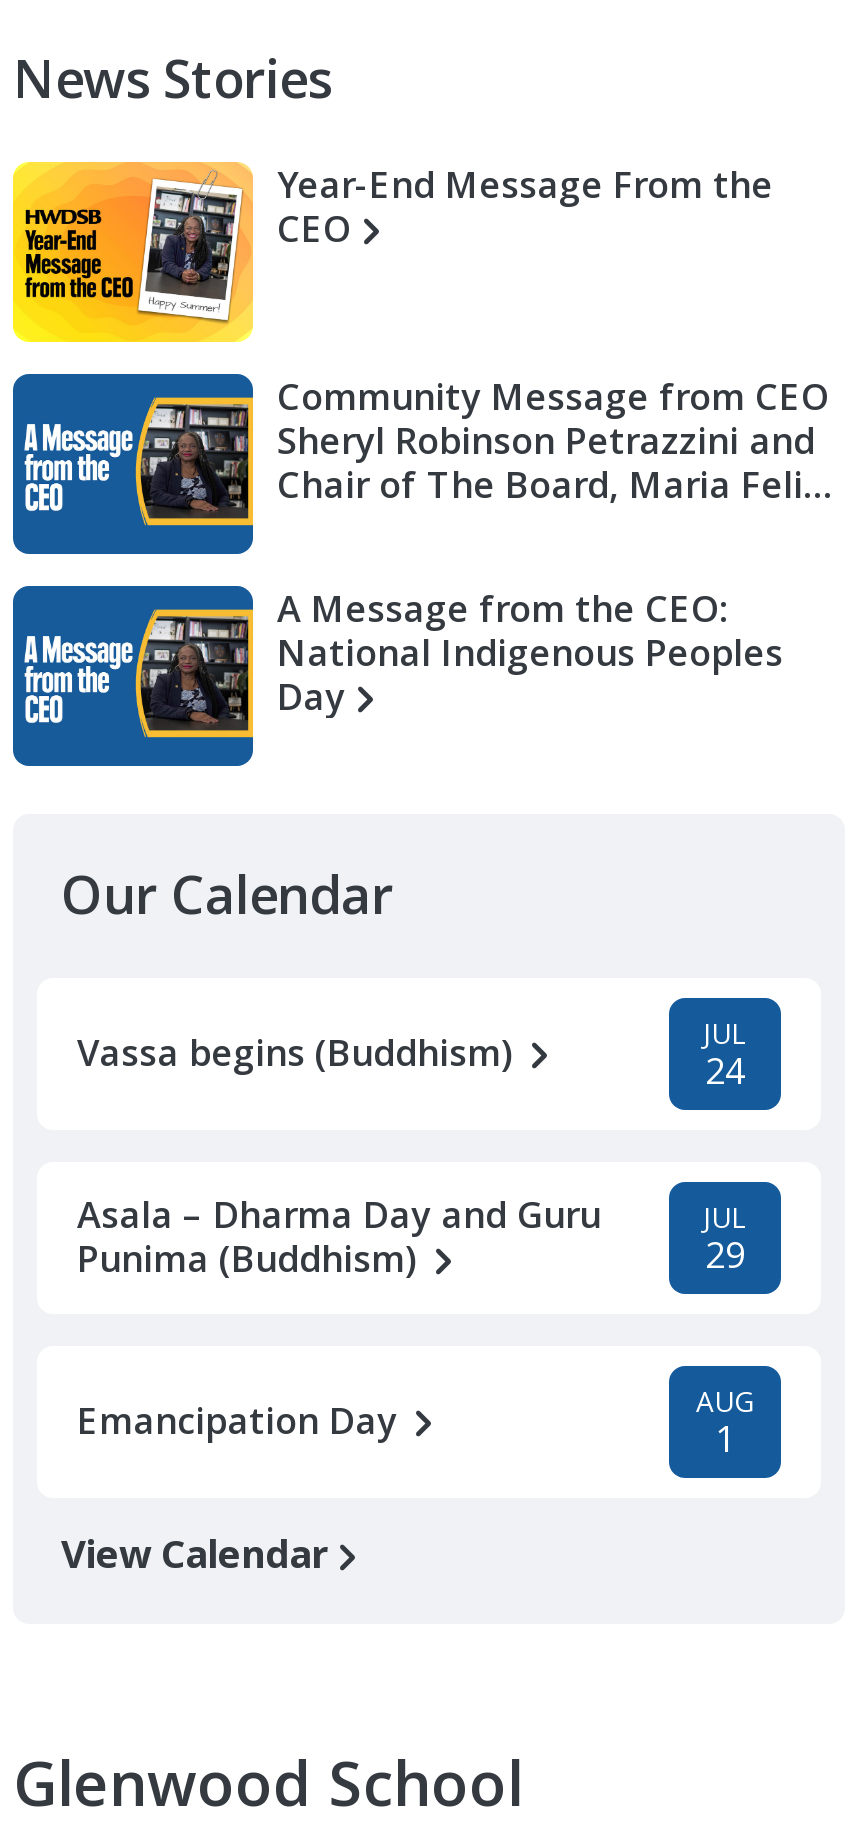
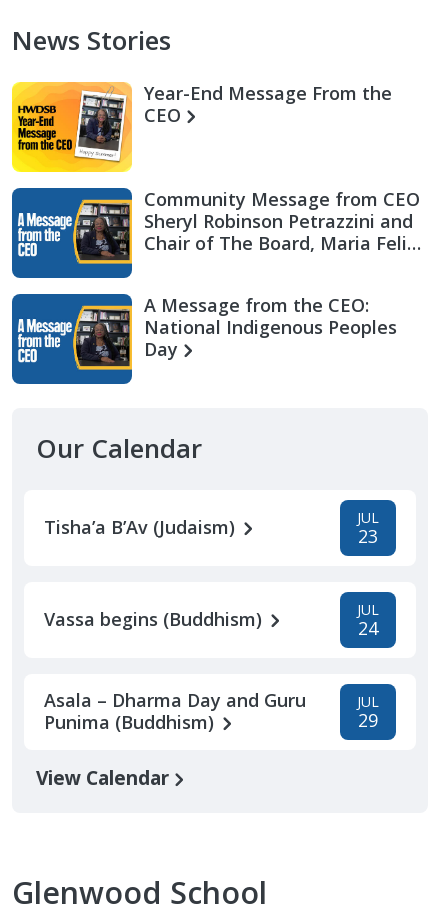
none -> [44,508,379,548] Tisha’a B’Av (Judaism) | JUL | 23
moved [77,1014,747,1282] -> [44,600,379,734]: Vassa begins (Buddhism) | JUL | 24 | Asala – Dharma Day and Guru | Punima (Buddhism) | JUL | 29
[77,1382,754,1462] Emancipation Day | AUG | 1 -> none

